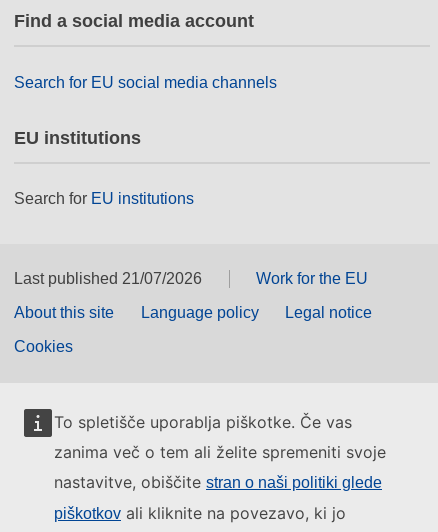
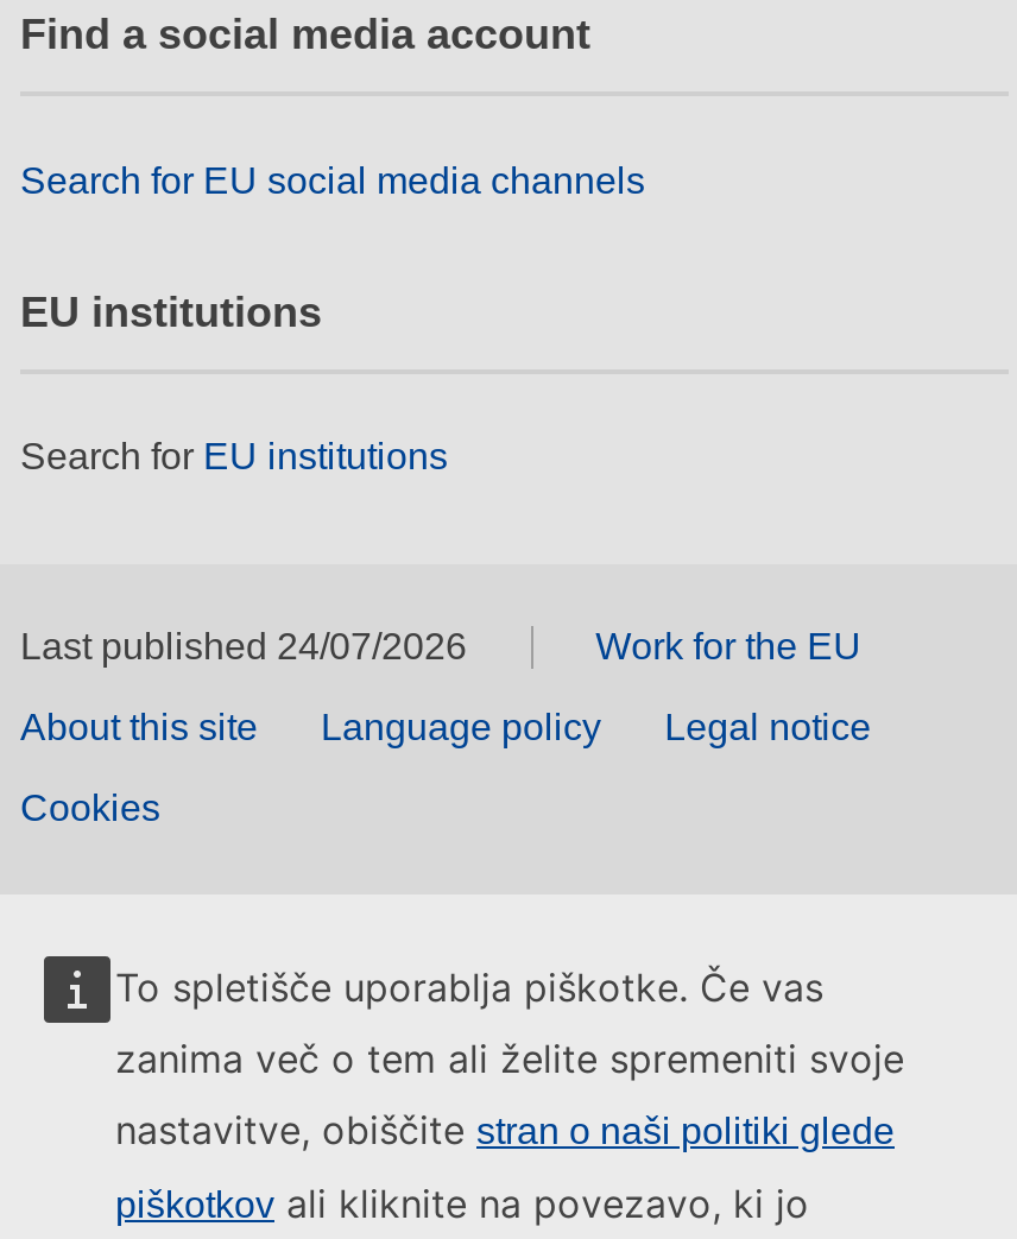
[14,270,202,287] Last published 21/07/2026 -> [20,627,467,668] Last published 24/07/2026

